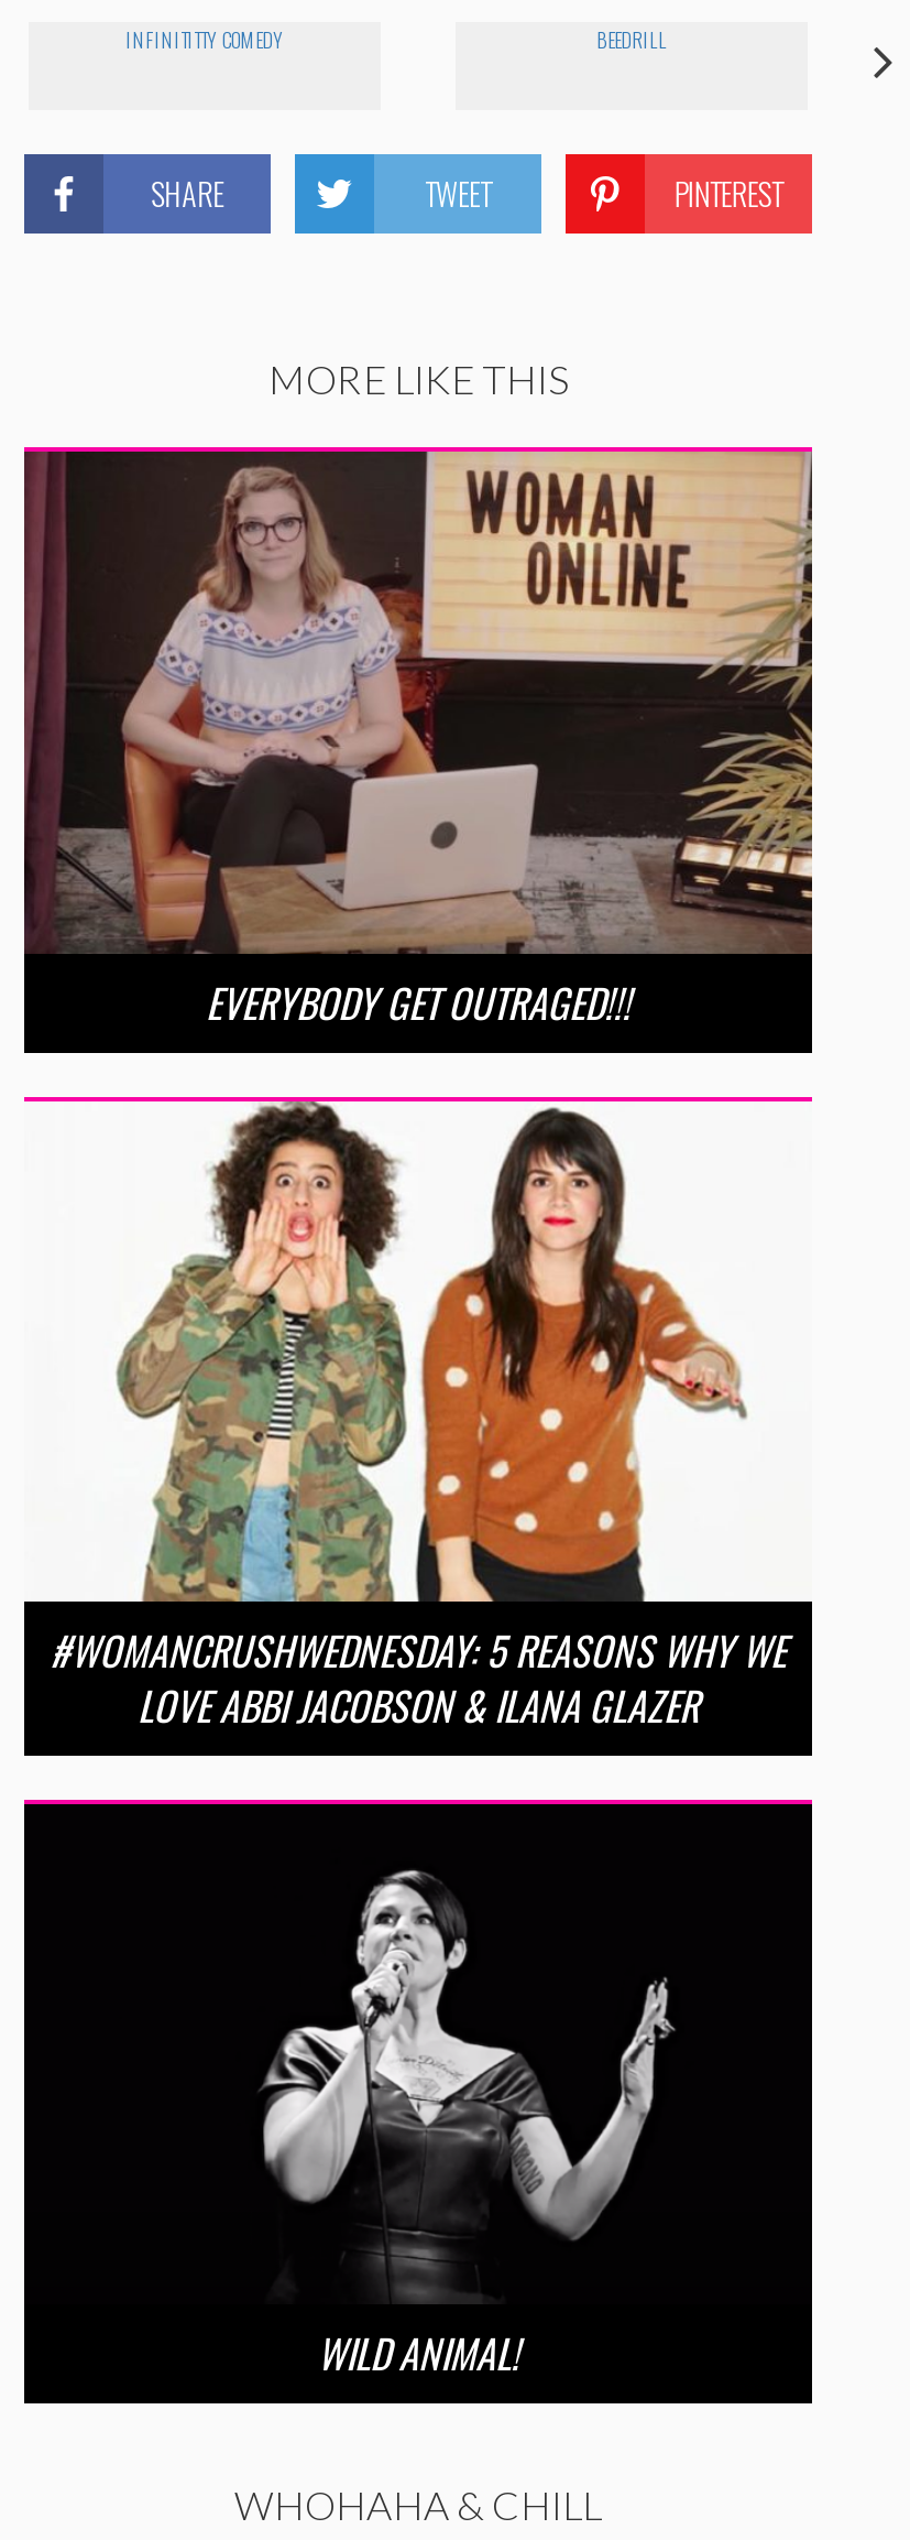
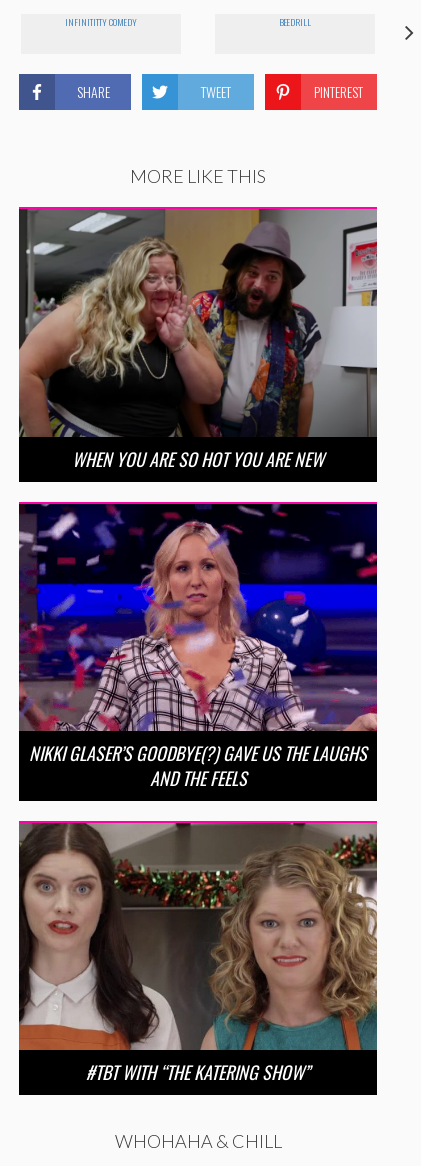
[24,452,814,1030] [image] | EVERYBODY GET OUTRAGED!!! -> [19,208,378,472] [image] | WHEN YOU ARE SO HOT YOU ARE NEW
[24,1101,812,1734] [image] | #WOMANCRUSHWEDNESDAY: 5 REASONS WHY WE | LOVE ABBI JACOBSON & ILANA GLAZER -> [18,503,378,791] [image] | NIKKI GLASER’S GOODBYE(?) GAVE US THE LAUGHS | AND THE FEELS
[22,1802,814,2382] [image] | WILD ANIMAL! -> [18,822,378,1085] [image] | #TBT WITH “THE KATERING SHOW”

